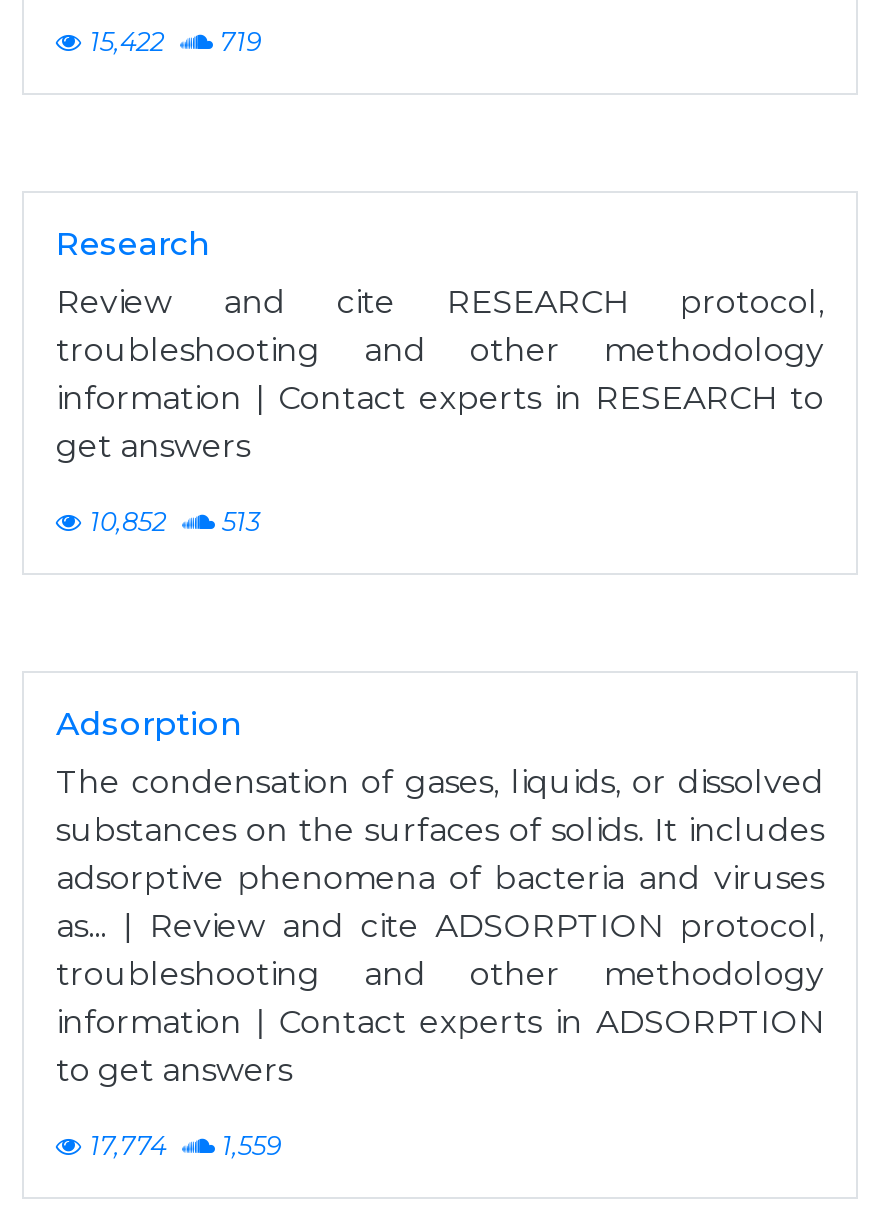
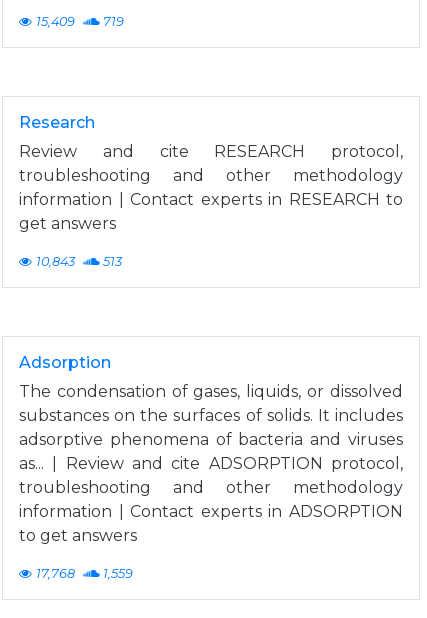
[90,26,262,56] 15,422 719 -> [36,14,124,29] 15,409 719
[90,506,260,536] 10,852 513 -> [36,254,122,269] 10,843 513
[90,1130,282,1160] 17,774 1,559 -> [36,566,133,581] 17,768 1,559

